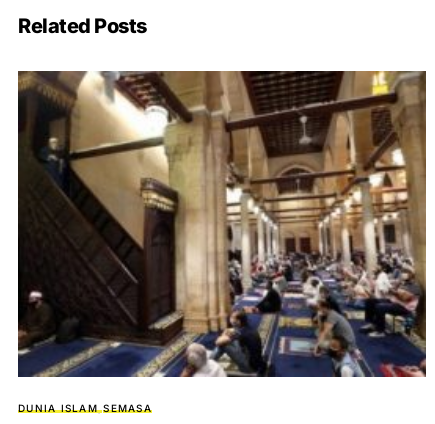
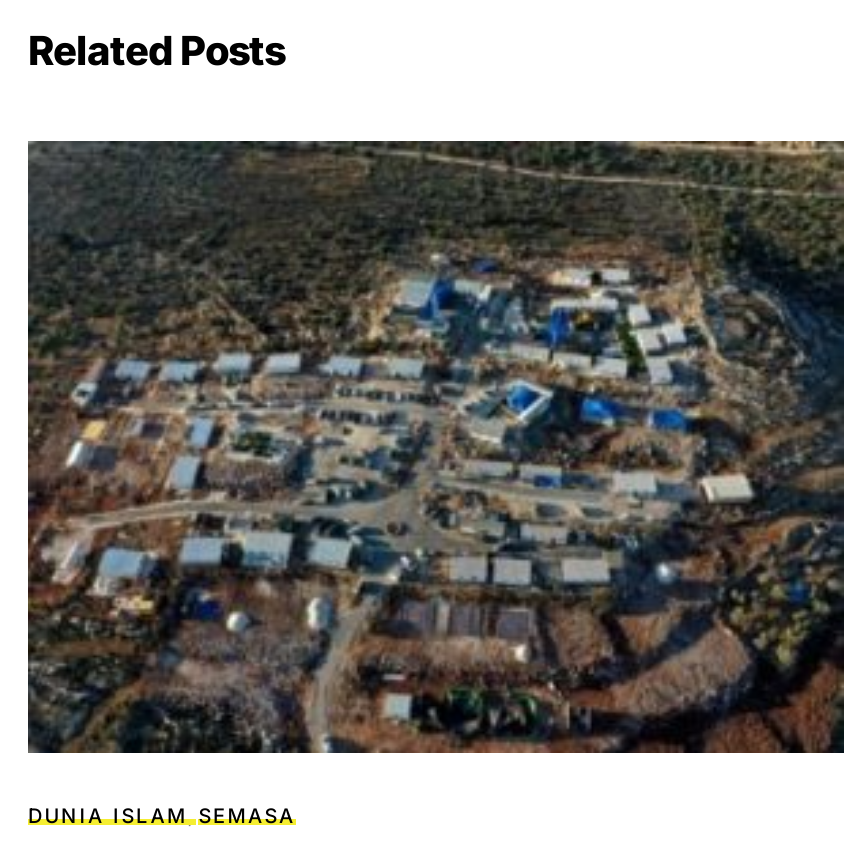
[18,70,427,378] [image] -> [28,138,846,756] [image]

